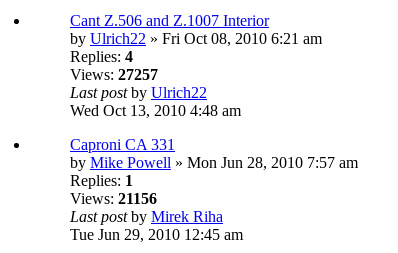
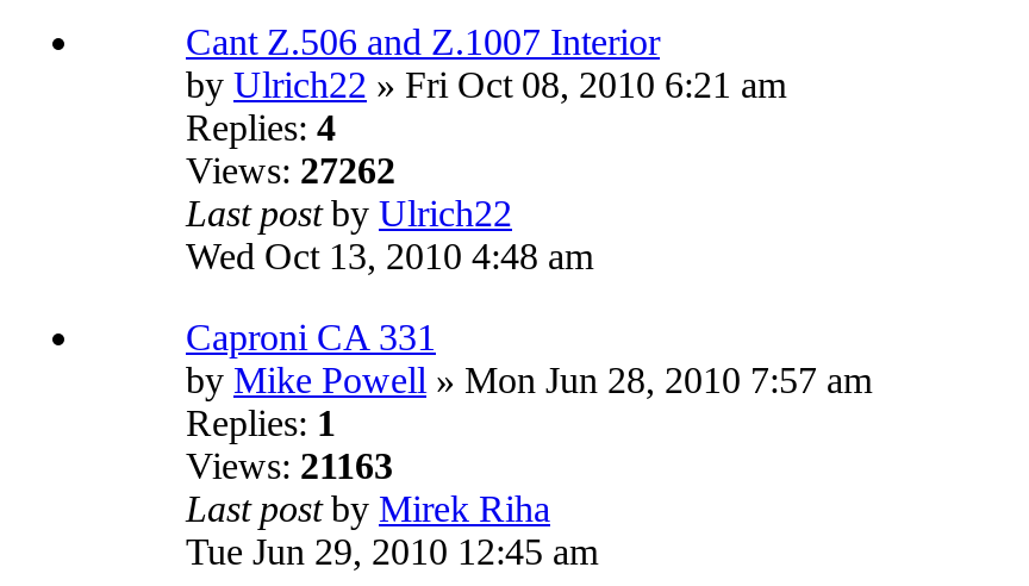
[70,66,158,83] Views: 27257 -> [186,151,395,192] Views: 27262
[70,190,157,207] Views: 21156 -> [186,446,393,487] Views: 21163

